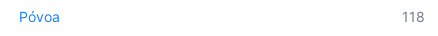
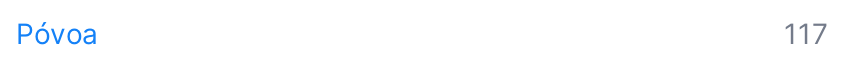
[402,8,425,25] 118 -> [784,15,828,49] 117

